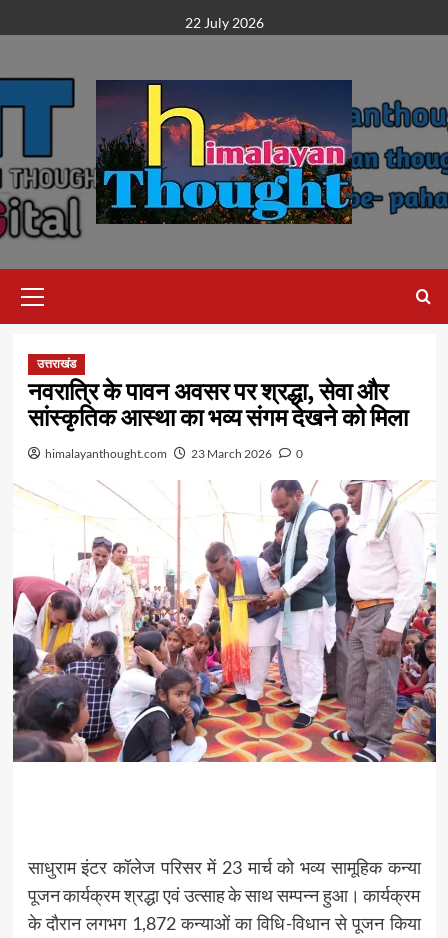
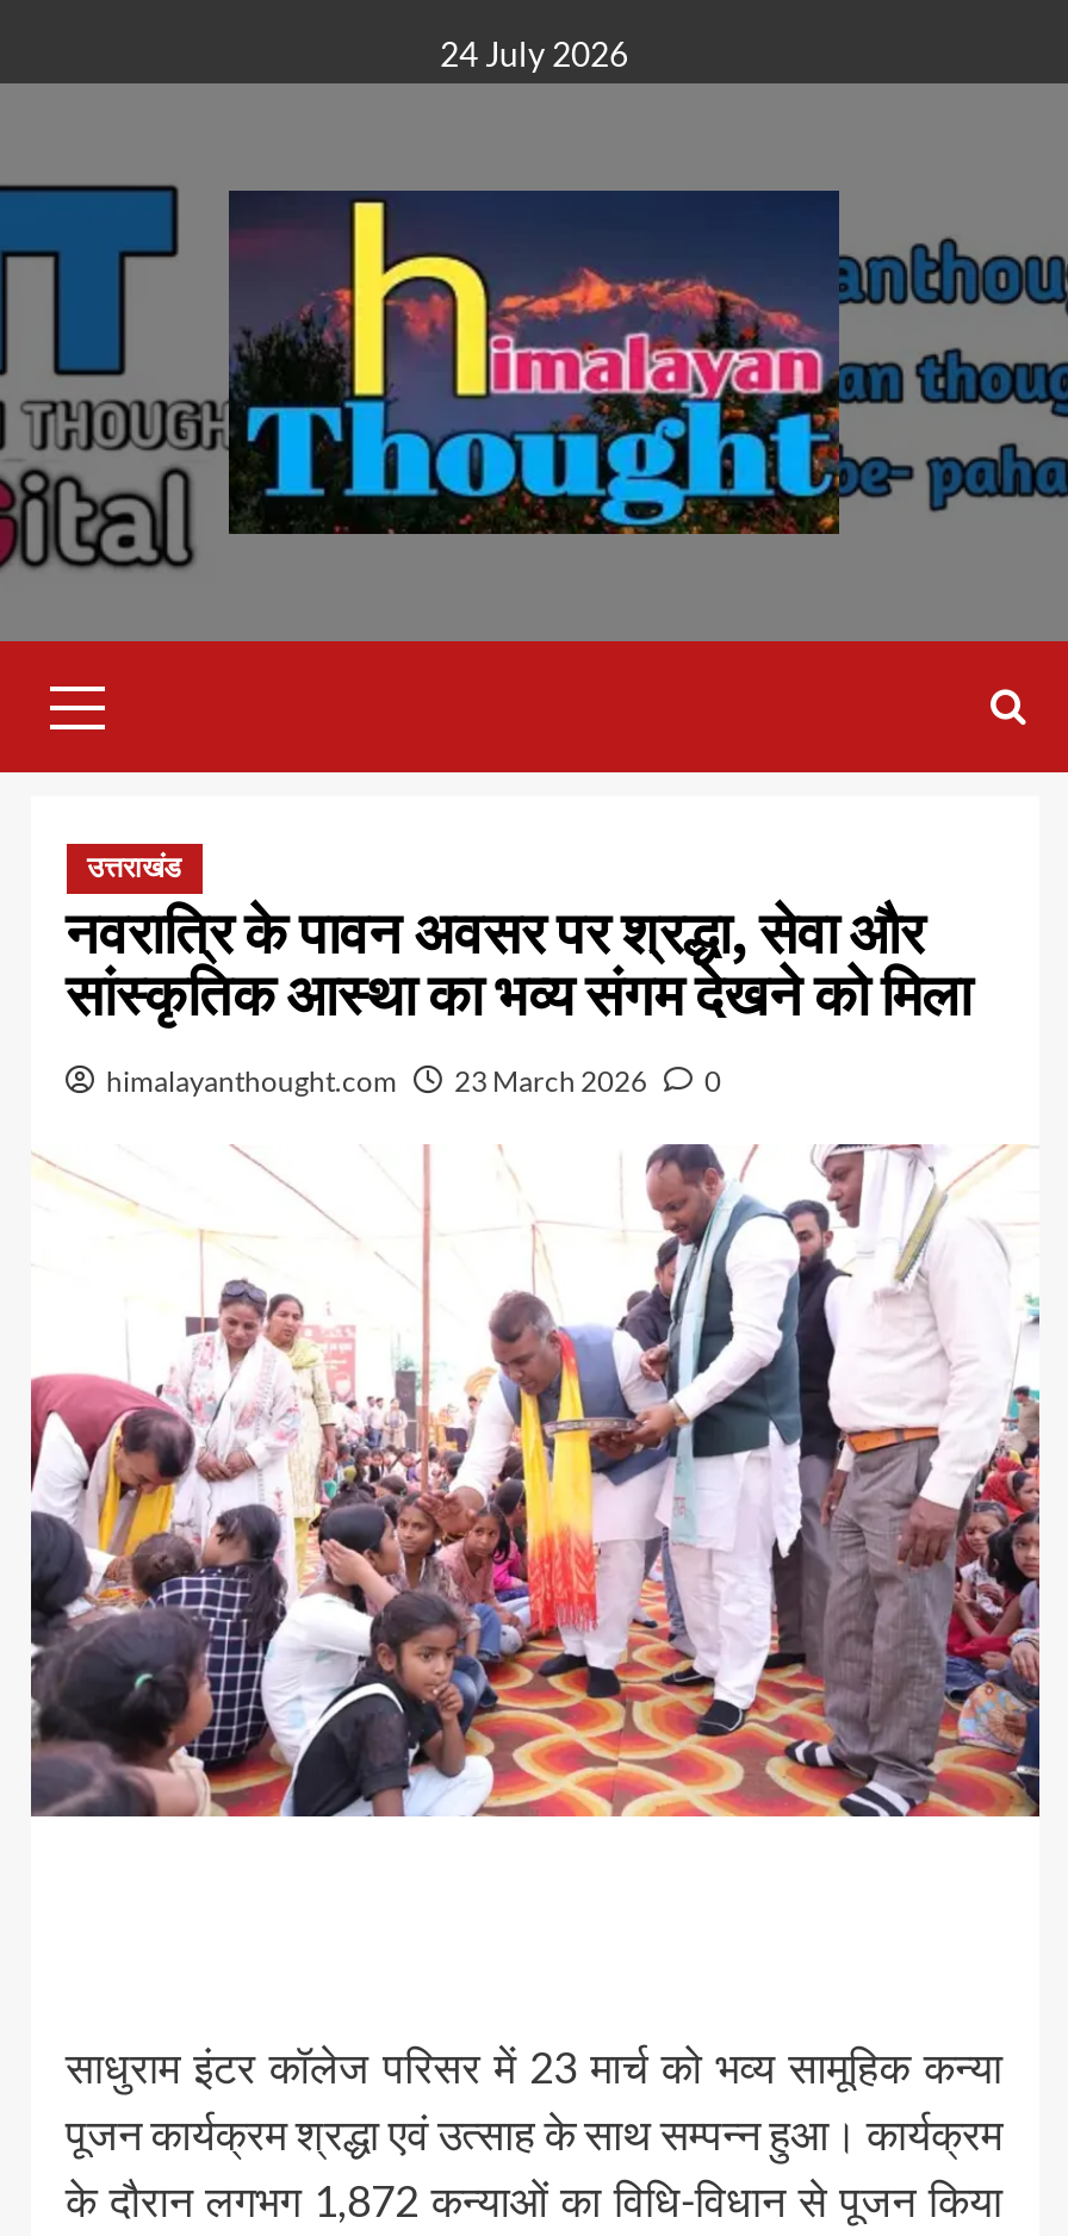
[184,14,263,31] 22 July 2026 -> [440,33,628,74] 24 July 2026

